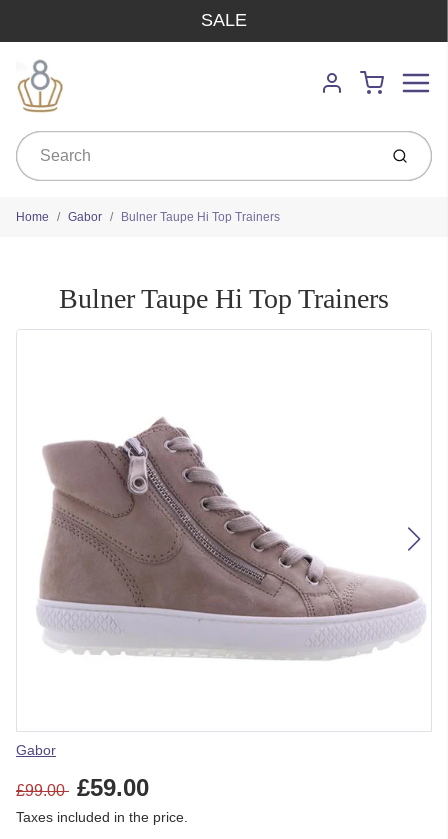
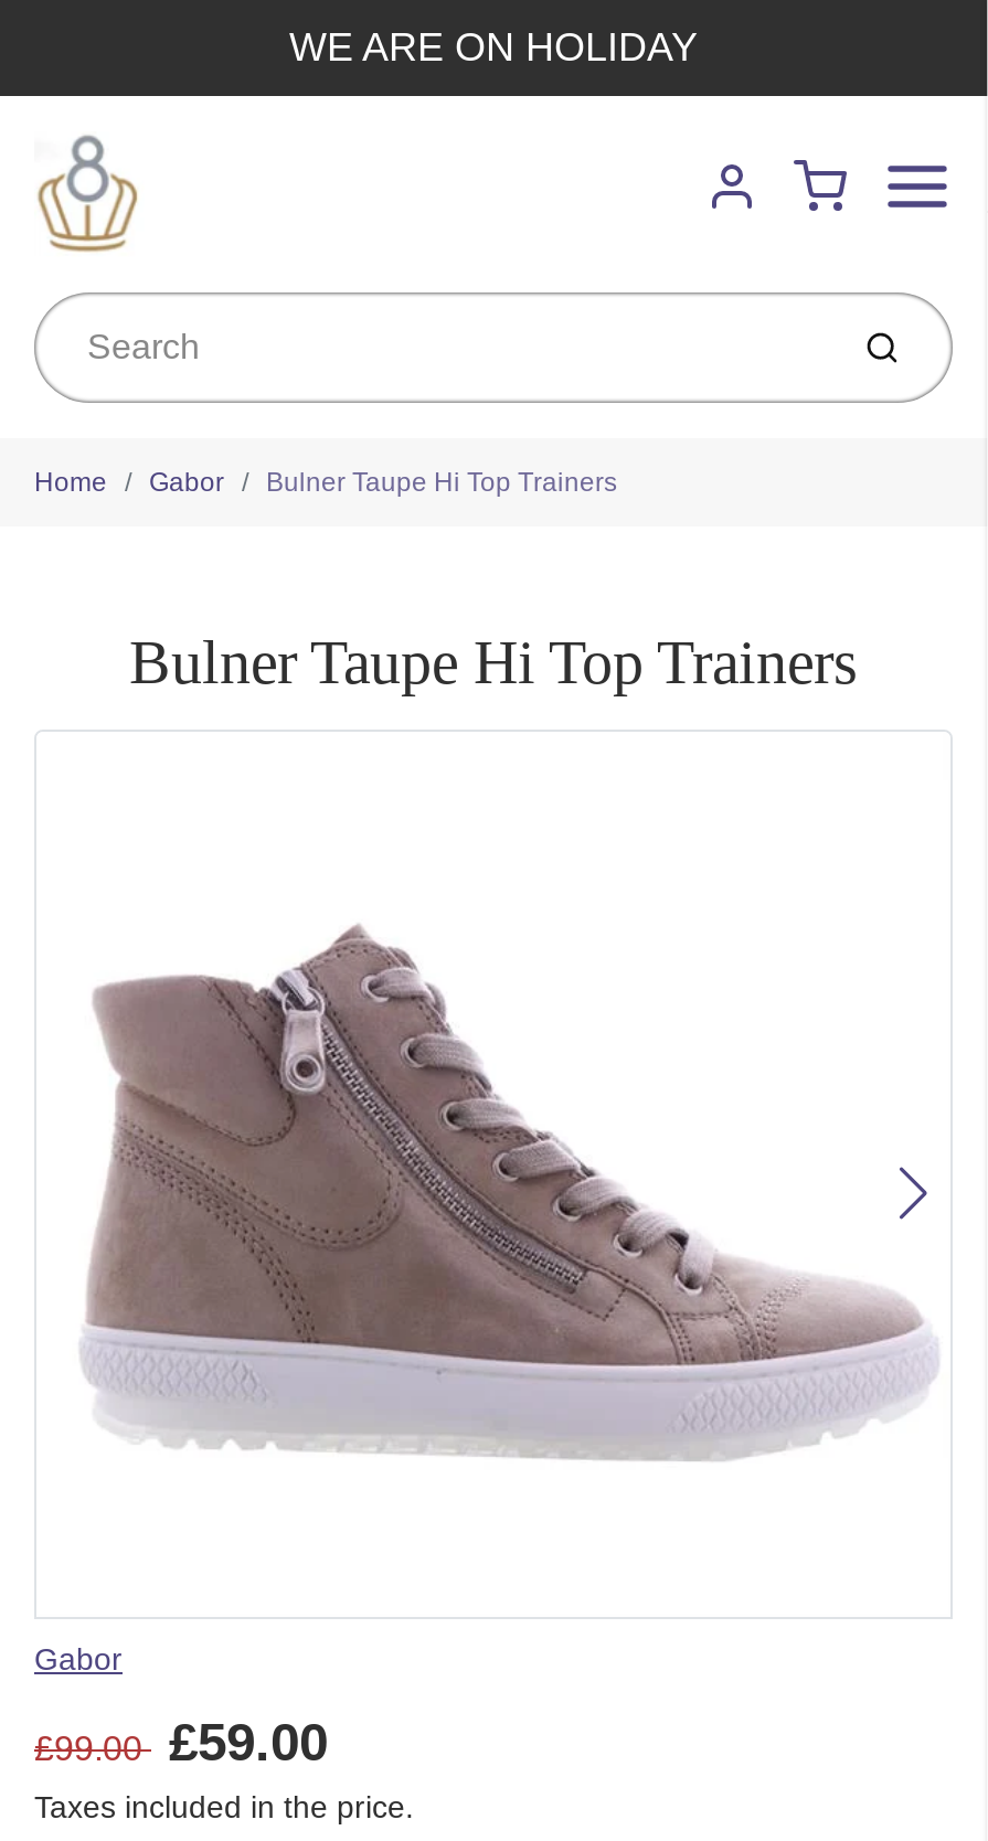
[201,10,247,30] SALE -> [289,25,698,70] WE ARE ON HOLIDAY

